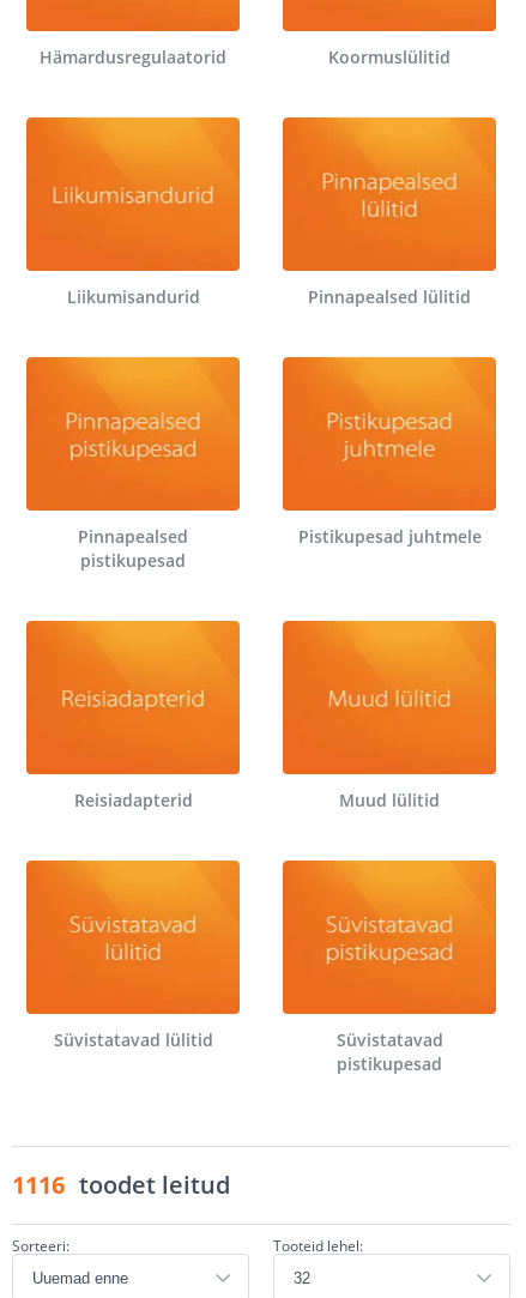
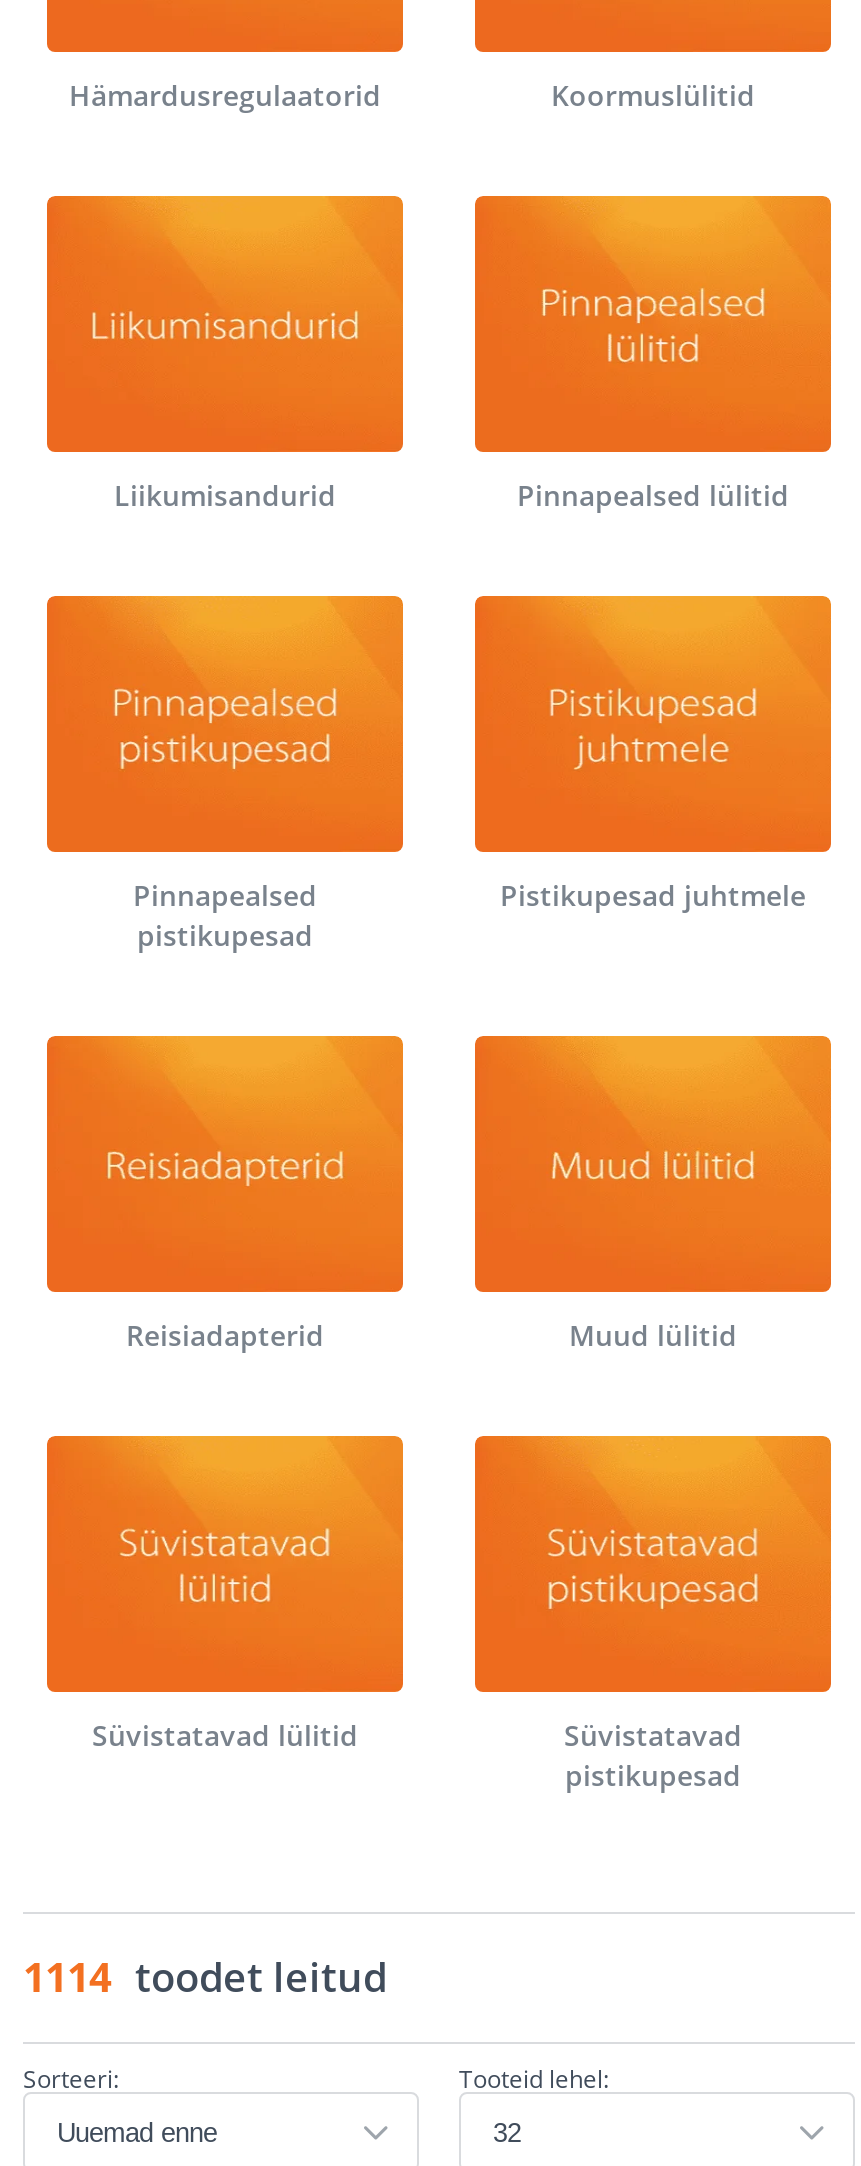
[12,1169,230,1201] 1116 toodet leitud -> [23,1950,387,2004] 1114 toodet leitud

